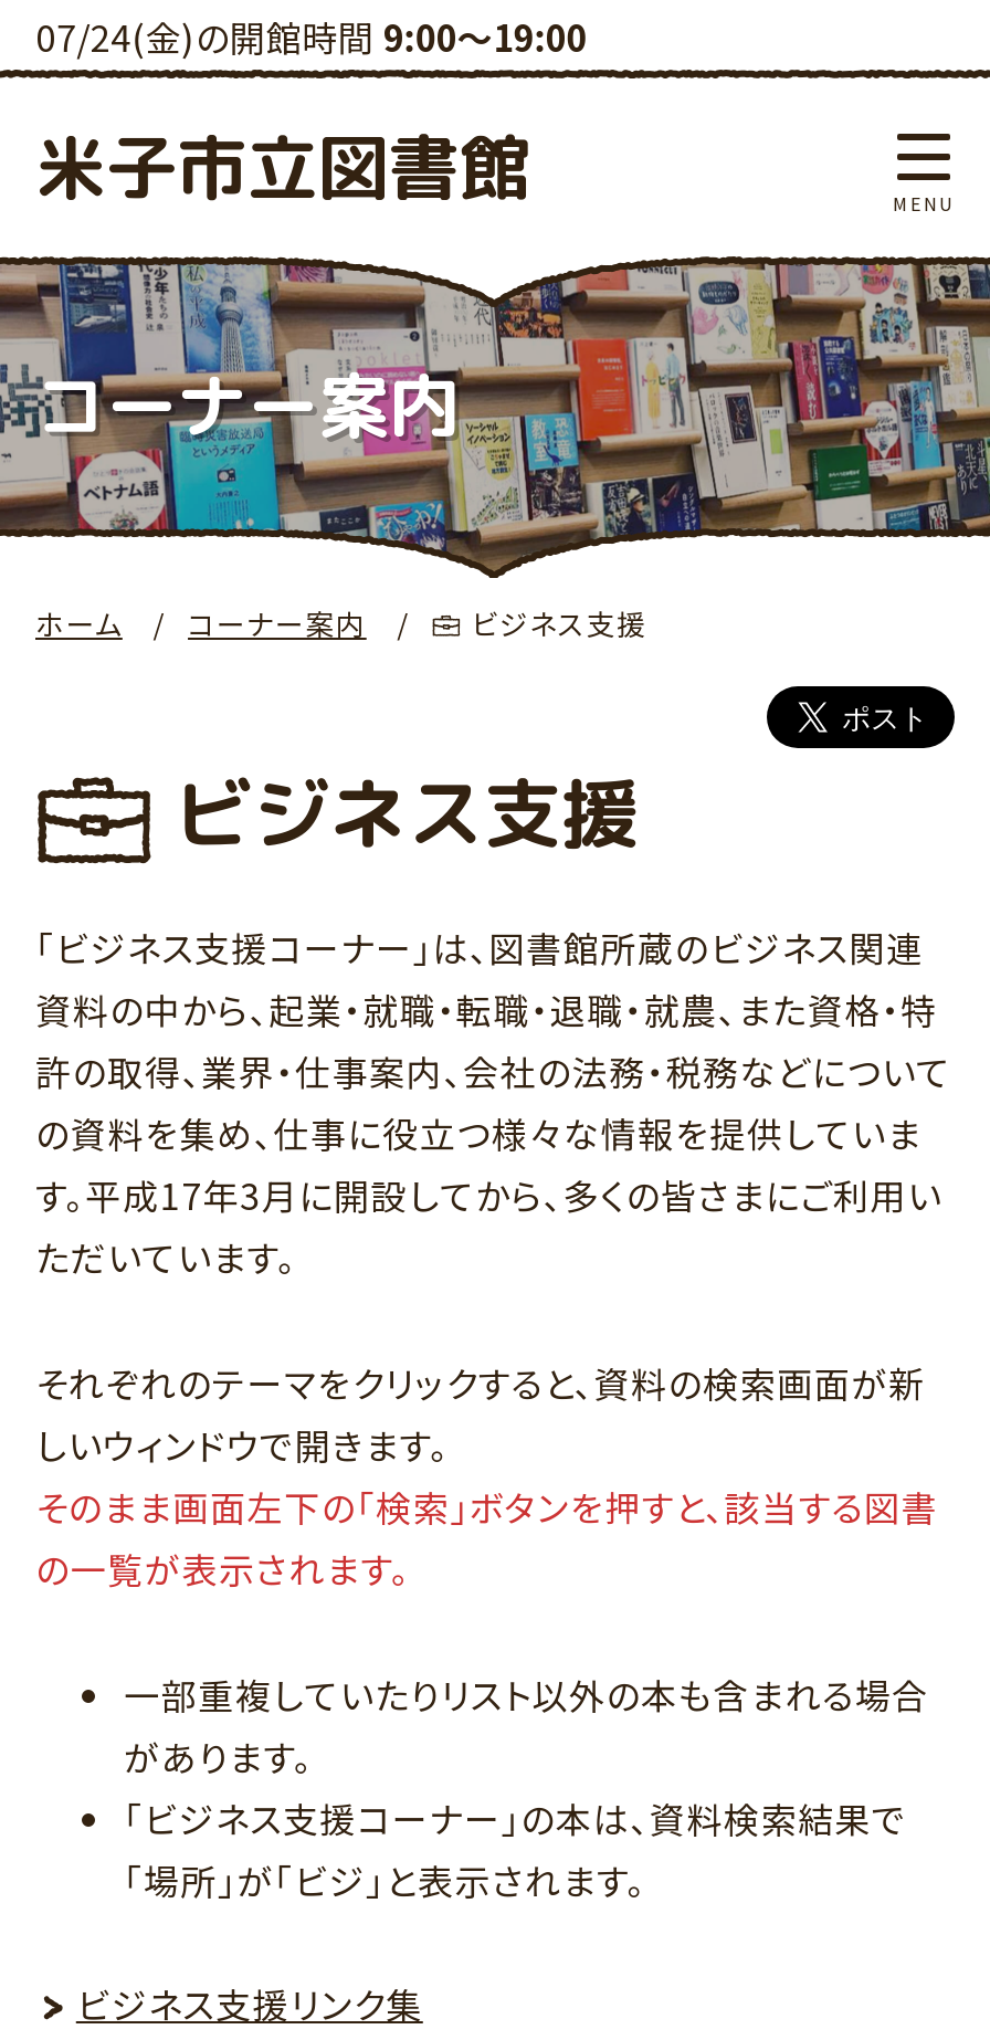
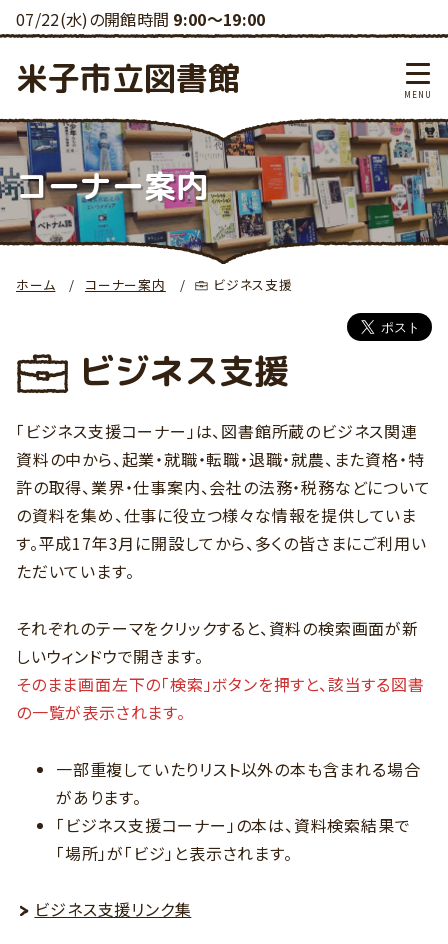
[35,10,587,63] 07/24(金)の開館時間9:00～19:00 -> [16,7,266,31] 07/22(水)の開館時間9:00～19:00

